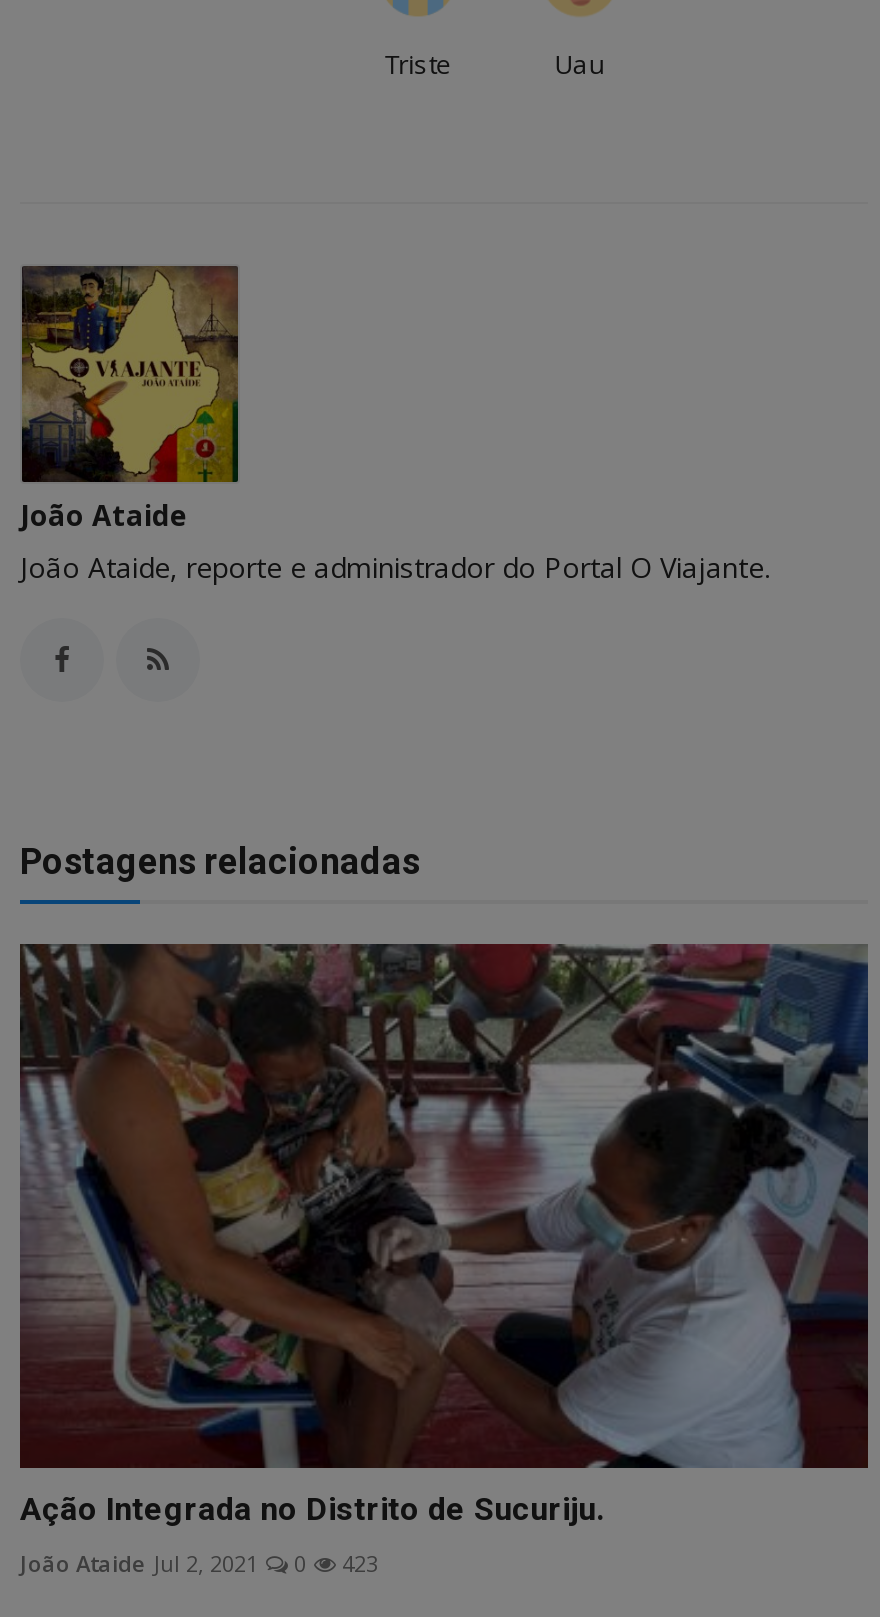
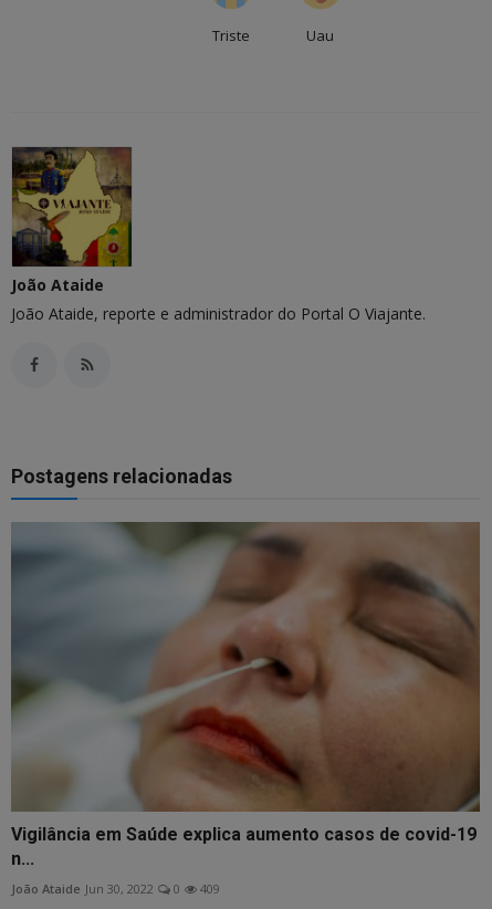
[20,942,870,1528] [image] | Ação Integrada no Distrito de Sucuriju. -> [10,521,481,869] [image] | Vigilância em Saúde explica aumento casos de covid-19 | n...
[20,1548,258,1578] João Ataide Jul 2, 2021 -> [11,880,154,897] João Ataide Jun 30, 2022
[336,1548,378,1578] 423 -> [197,880,220,897] 409

